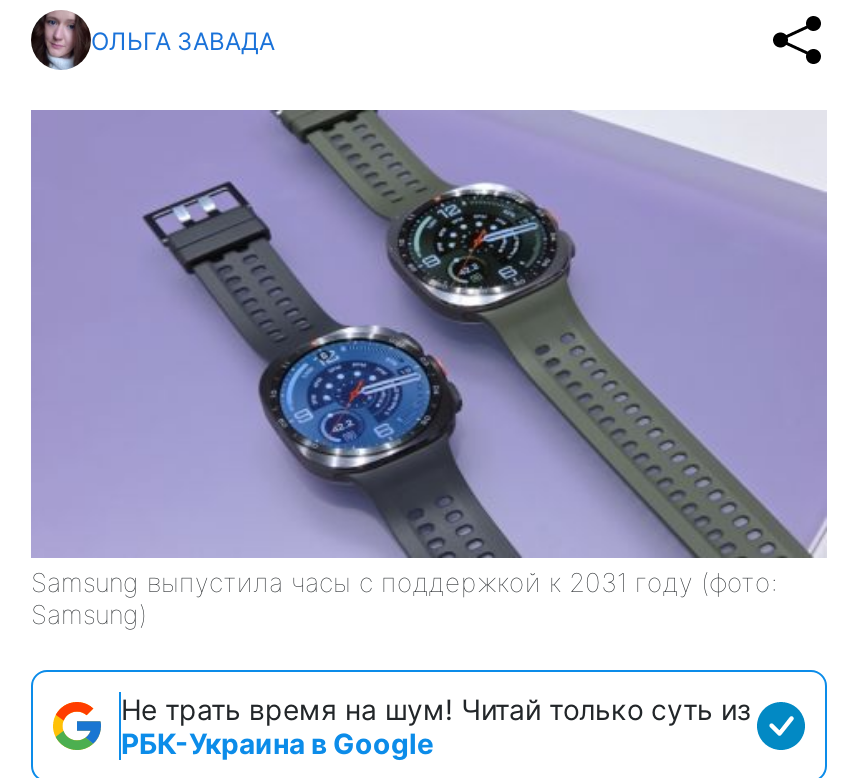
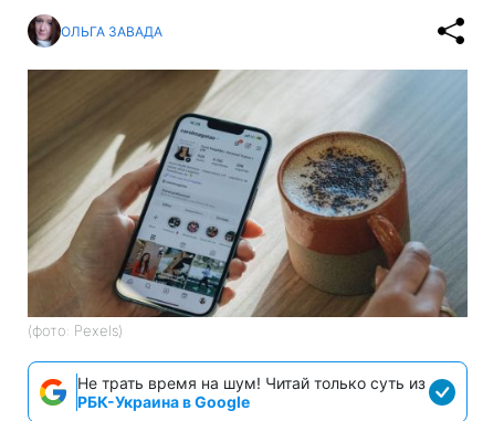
[31,108,827,630] [image] | Samsung выпустила часы с поддержкой к 2031 году (фото: | Samsung) -> [27,70,469,339] [image] | (фото: Pexels)

